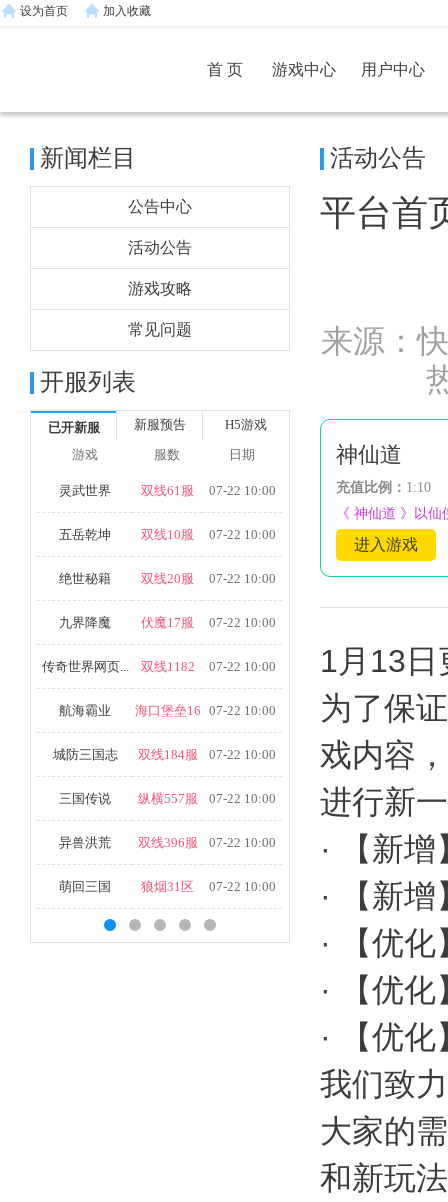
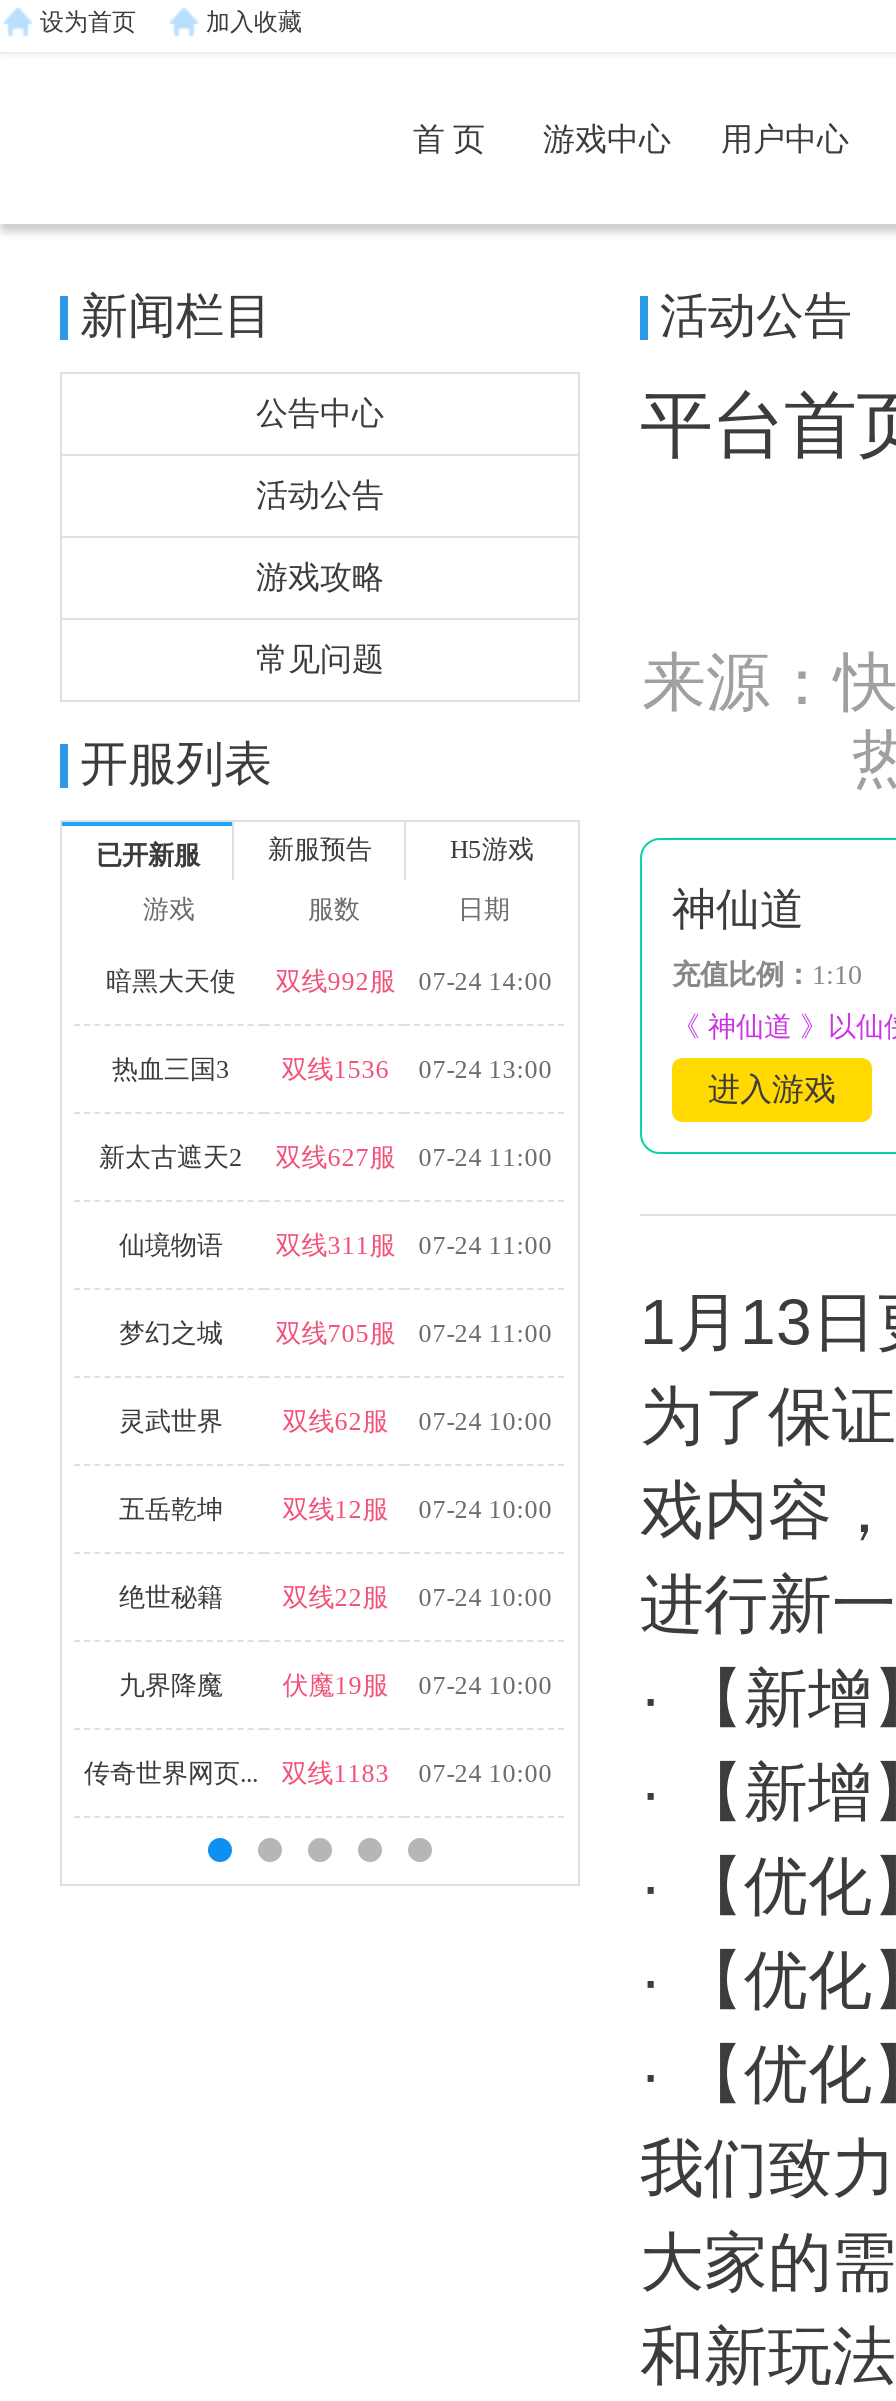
moved [42,483,129,674] -> [84,1406,258,1788]: 灵武世界 | 五岳乾坤 | 绝世秘籍 | 九界降魔 | 传奇世界网页...
[141,483,194,498] 双线61服 -> [282,1406,388,1436] 双线62服
[209,483,276,498] 07-22 10:00 -> [419,1406,553,1436] 07-24 10:00
none -> [99,966,553,1348] 暗黑大天使 | 双线992服 | 07-24 14:00 | 热血三国3 | 双线1536 | 07-24 13:00 | 新太古遮天2 | 双线627服 | 07-24 11:00 | 仙境物语 | 双线311服 | 07-24 11:00 | 梦幻之城 | 双线705服 | 07-24 11:00
[141,527,194,542] 双线10服 -> [282,1494,388,1524] 双线12服
[209,527,276,542] 07-22 10:00 -> [419,1494,553,1524] 07-24 10:00
[141,571,194,586] 双线20服 -> [282,1582,388,1612] 双线22服
[209,571,276,586] 07-22 10:00 -> [419,1582,553,1612] 07-24 10:00
[141,615,194,630] 伏魔17服 -> [282,1670,388,1700] 伏魔19服
[209,615,276,630] 07-22 10:00 -> [419,1670,553,1700] 07-24 10:00
[53,659,276,894] 双线1182 | 07-22 10:00 | 航海霸业 | 海口堡垒16 07-22 10:00 | 城防三国志 | 双线184服 | 07-22 10:00 | 三国传说 | 纵横557服 | 07-22 10:00 | 异兽洪荒 | 双线396服 | 07-22 10:00 | 萌回三国 | 狼烟31区 | 07-22 10:00 -> [281,1758,553,1788] 双线1183 | 07-24 10:00

